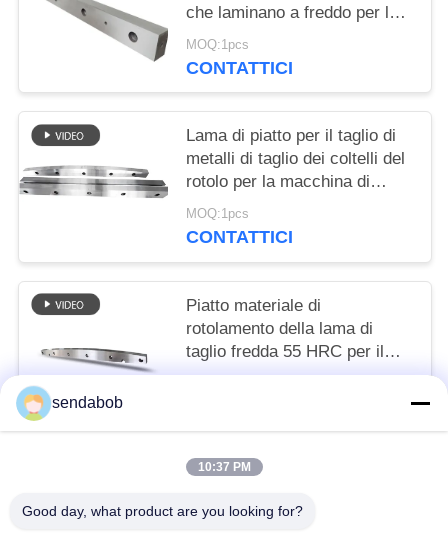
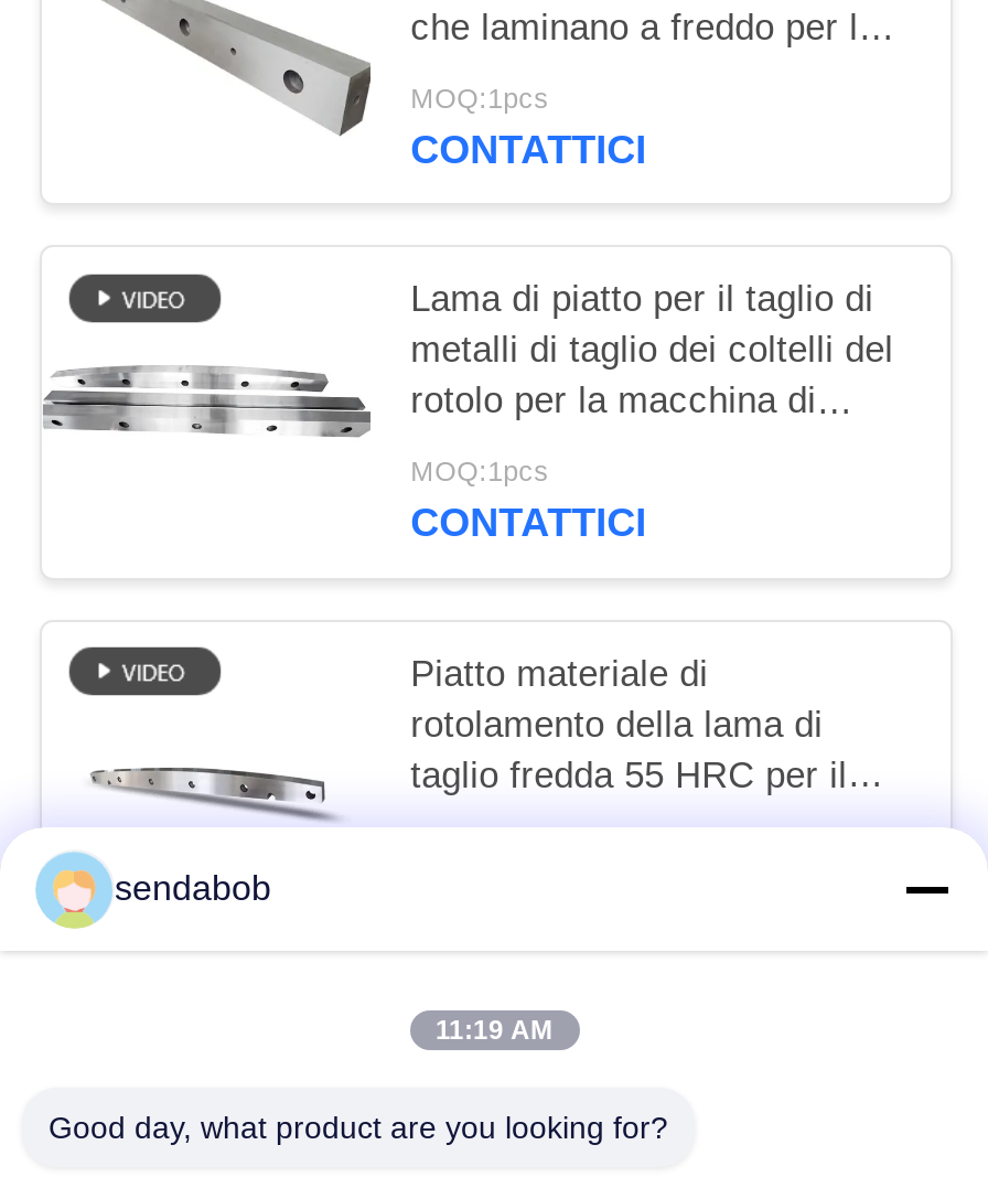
[197,460,250,474] 10:37 PM -> [436,1015,552,1046] 11:19 AM

